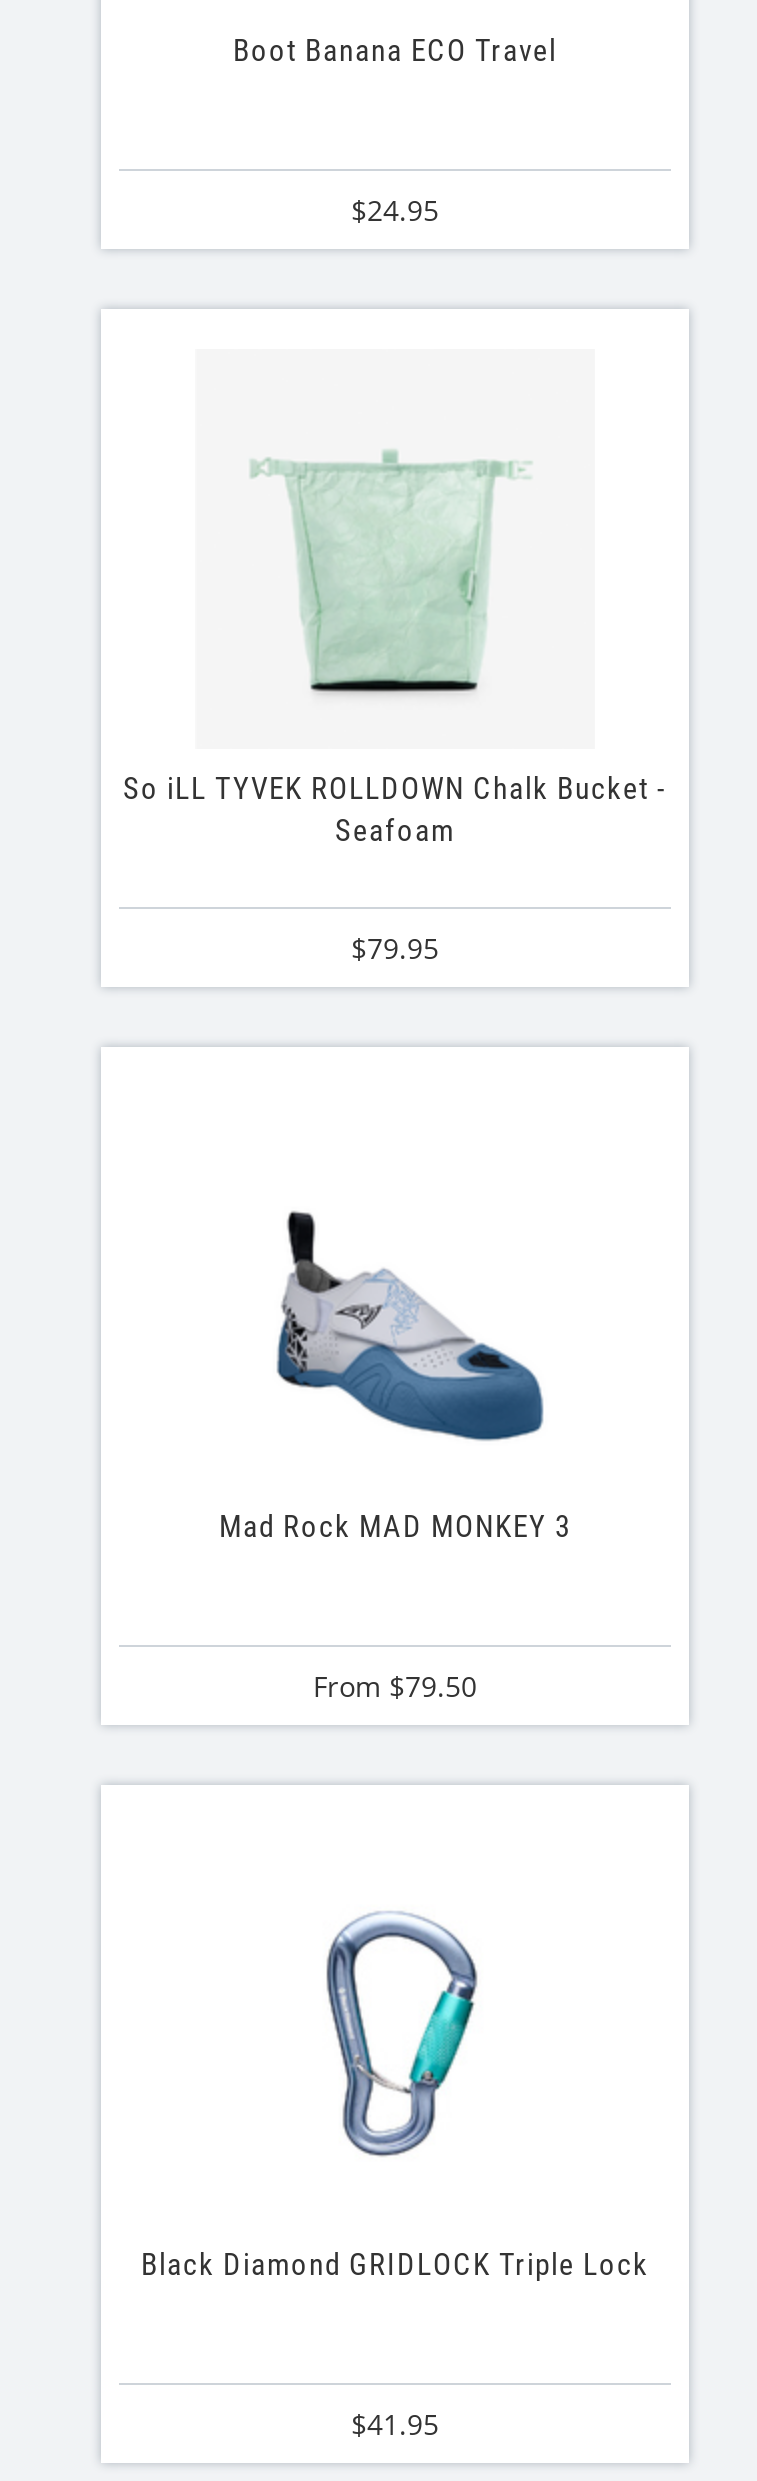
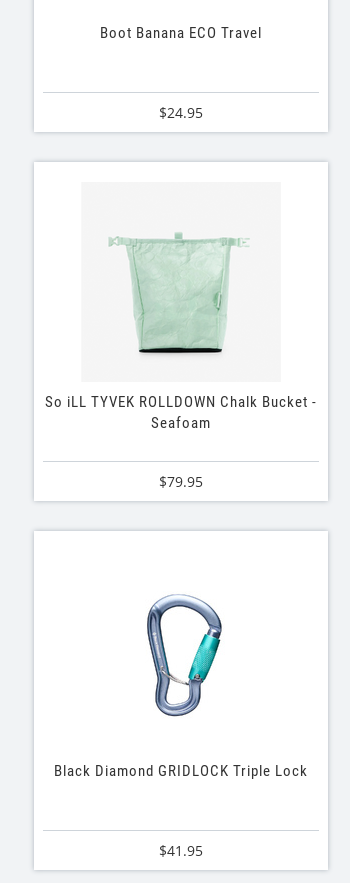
[219,1187,571,1545] [image] | Mad Rock MAD MONKEY 3 -> none
[313,1667,477,1705] From $79.50 -> none

